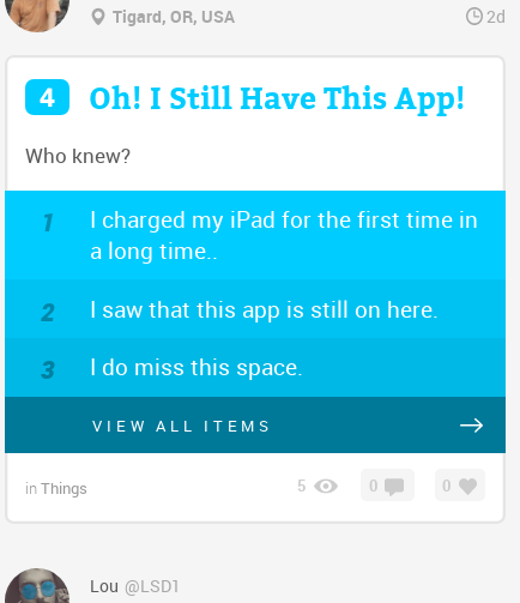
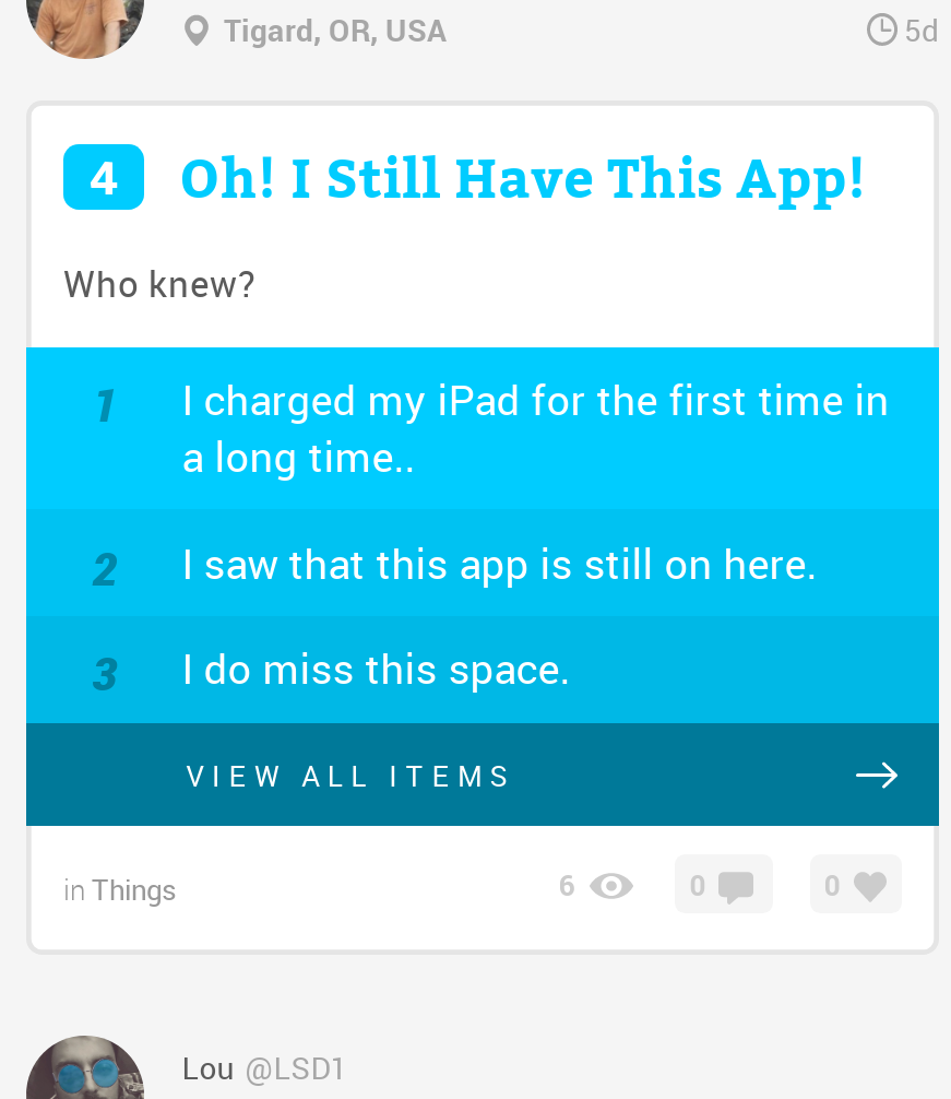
[486,5,506,28] 2d -> [904,9,939,50] 5d
[297,474,305,496] 5 -> [559,865,574,904] 6

